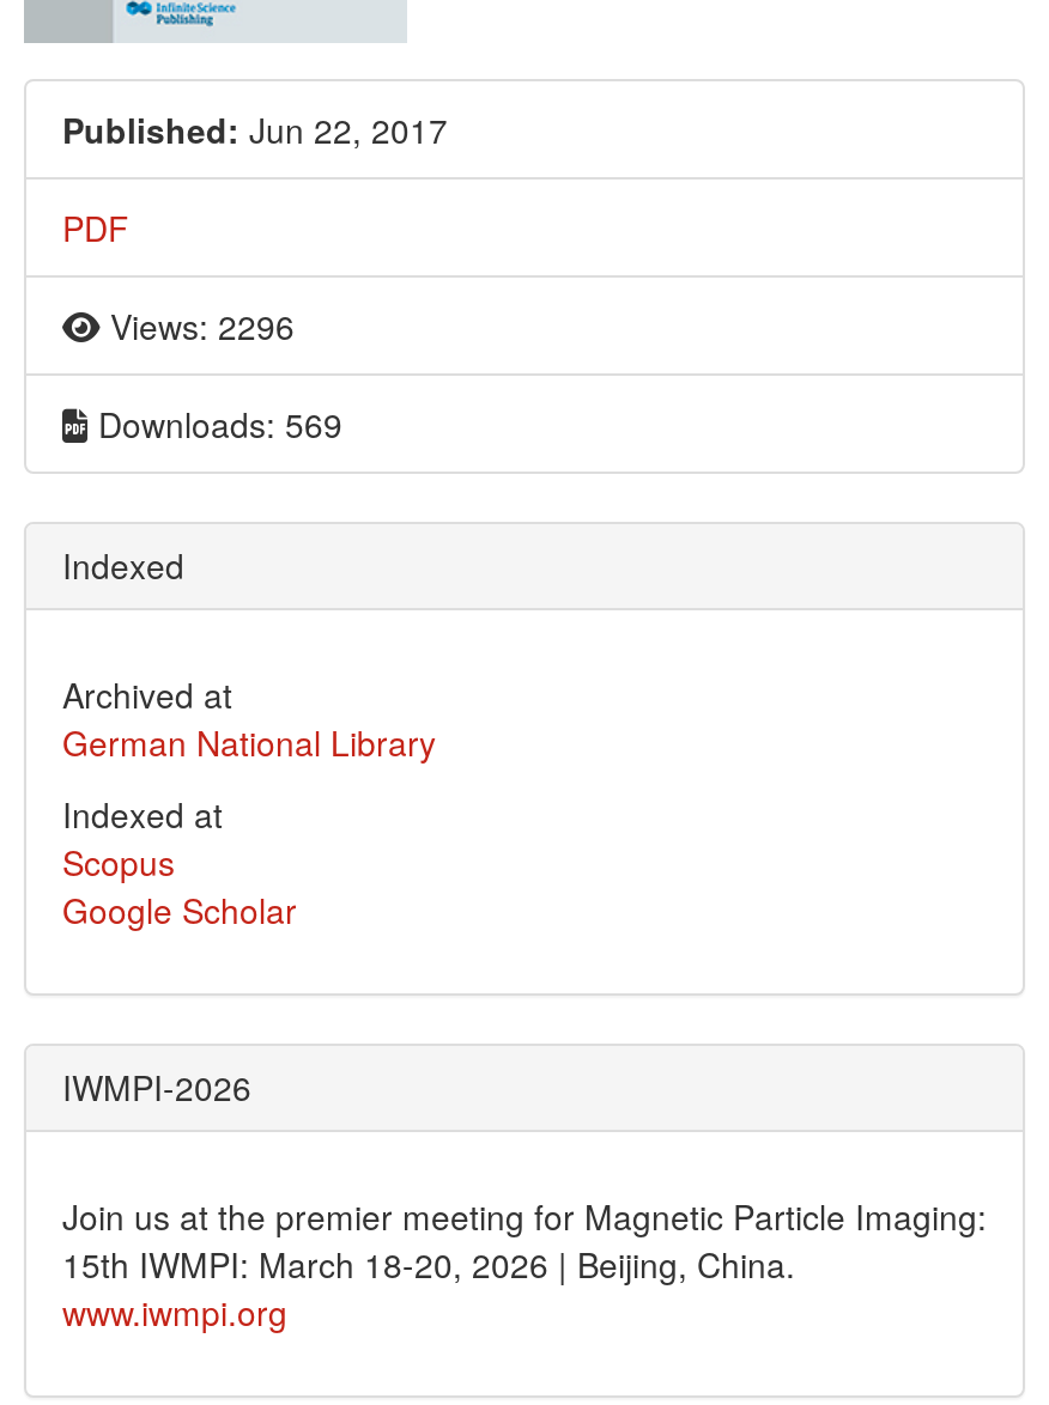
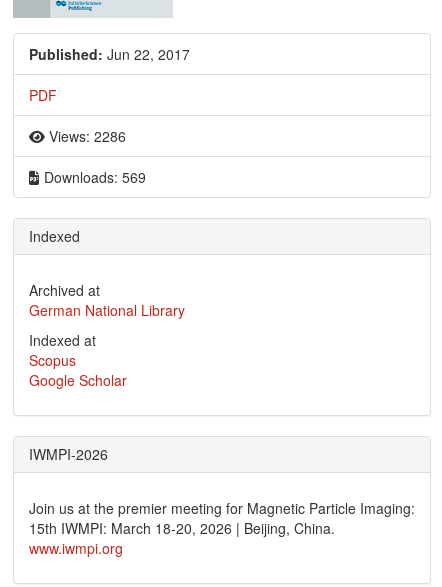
[101,301,295,349] Views: 2296 -> [45,126,126,146] Views: 2286

